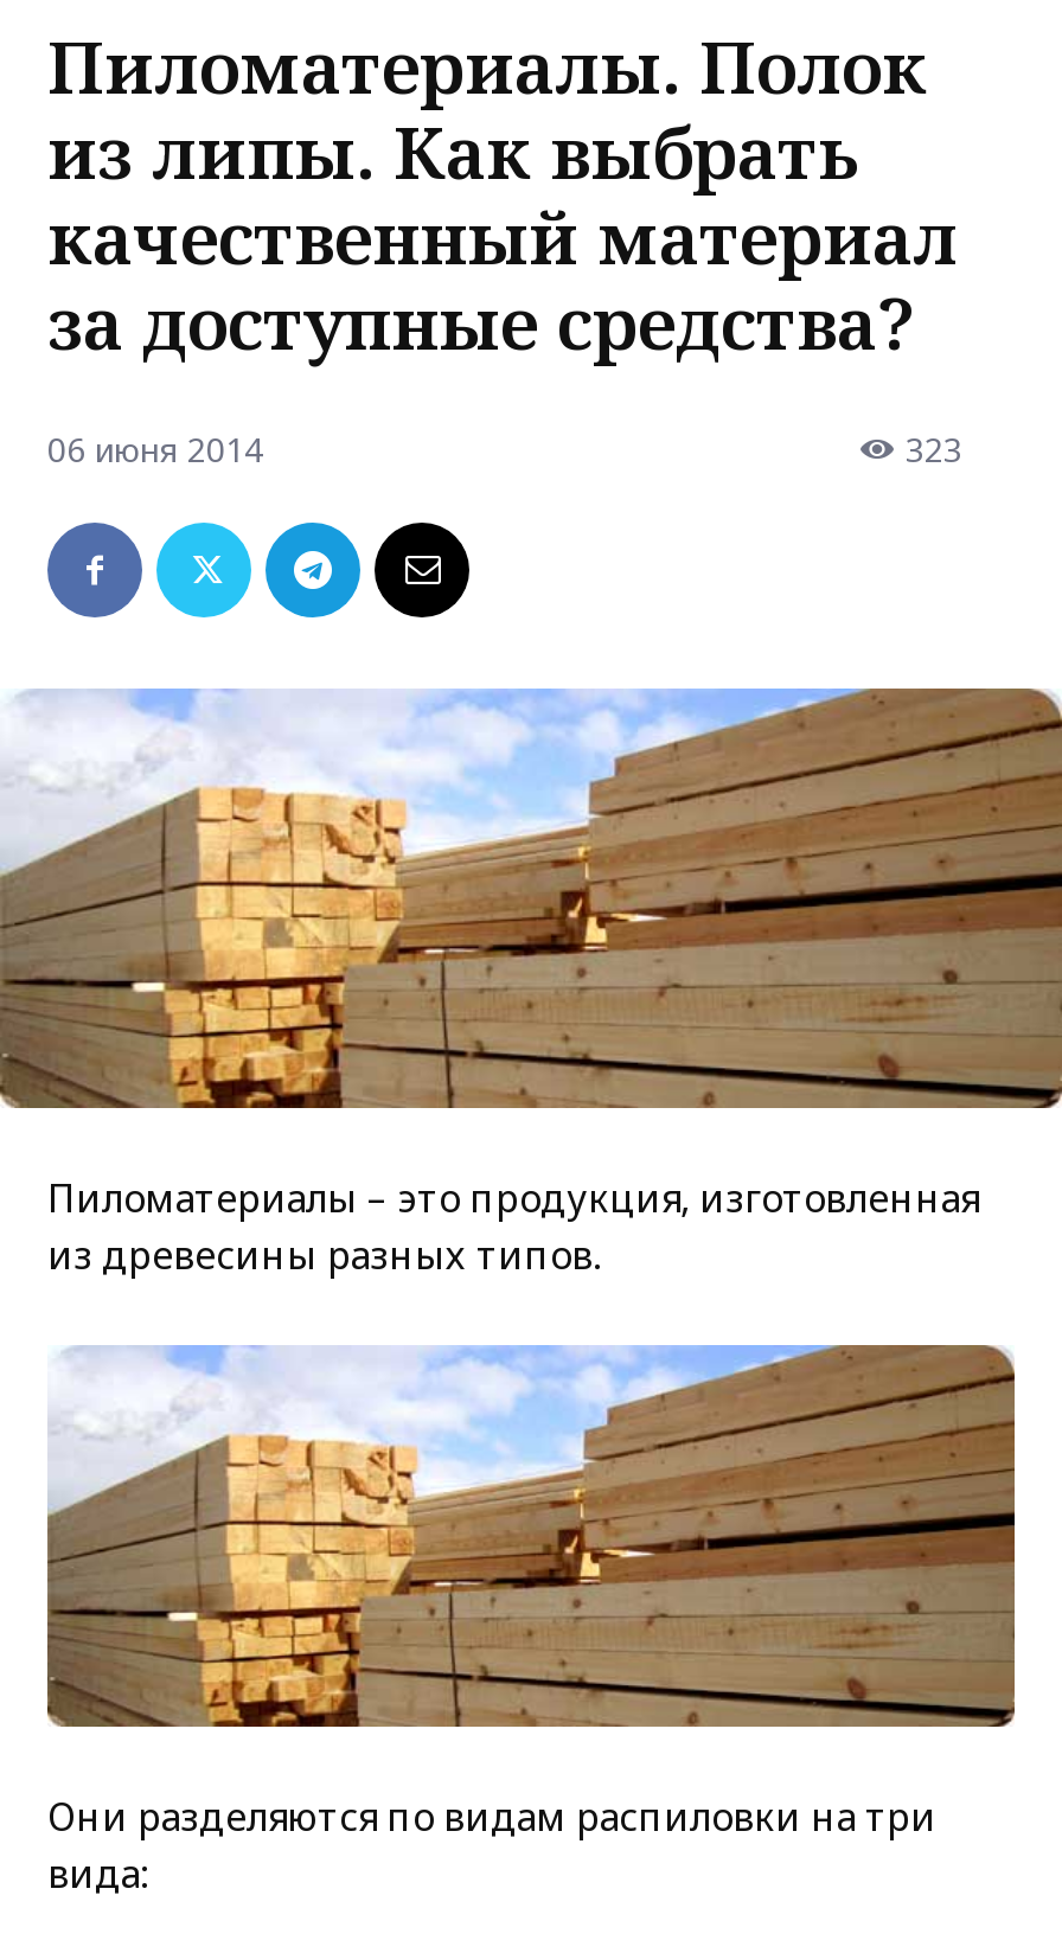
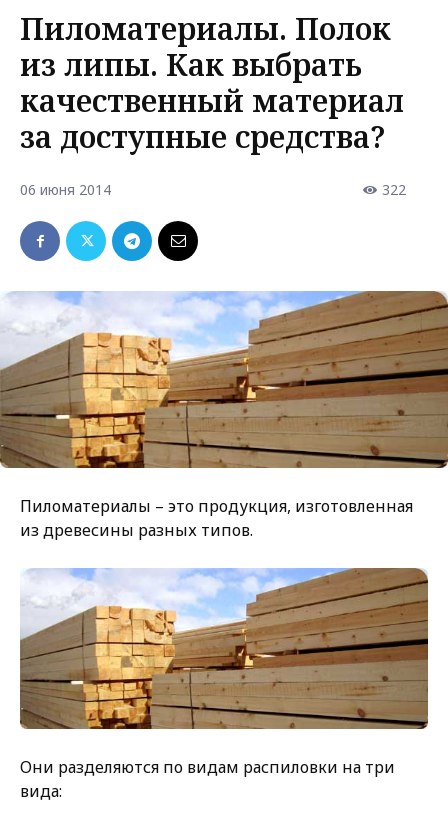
[906,426,962,471] 323 -> [382,180,406,199] 322

